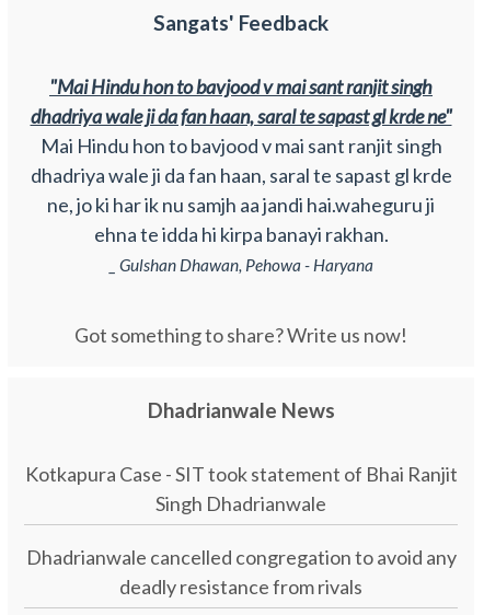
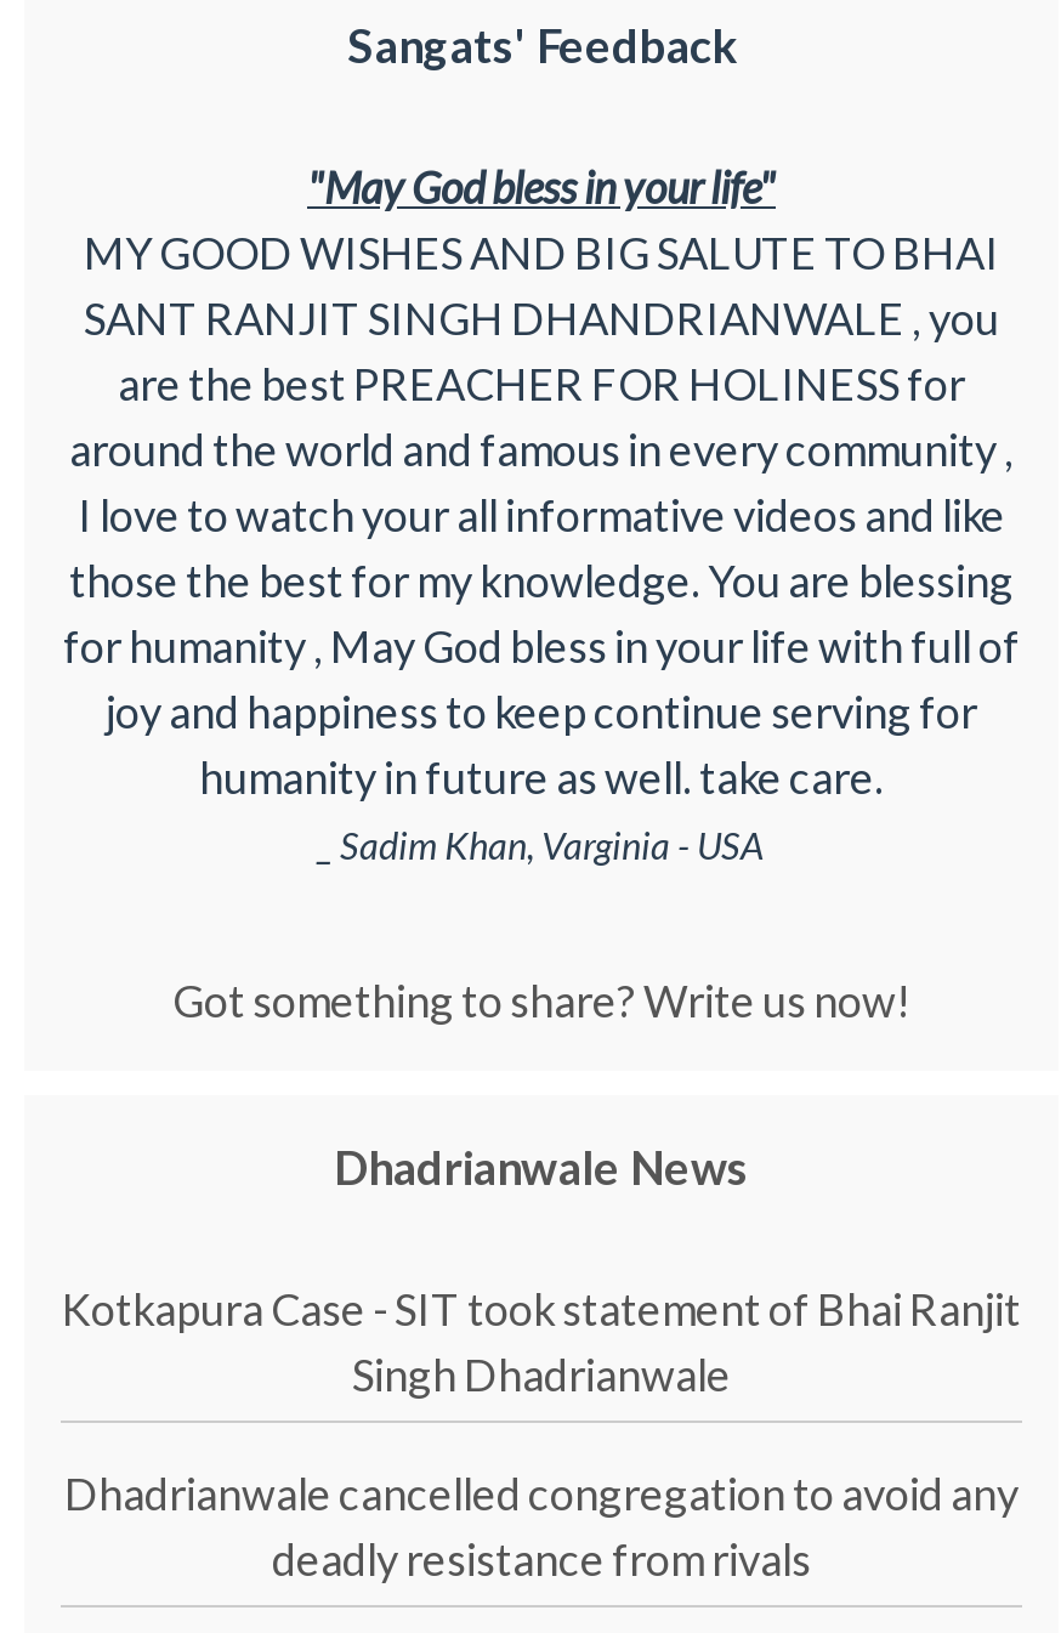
[30,75,452,275] "Mai Hindu hon to bavjood v mai sant ranjit singh | dhadriya wale ji da fan haan, saral te sapast gl krde ne" | Mai Hindu hon to bavjood v mai sant ranjit singh | dhadriya wale ji da fan haan, saral te sapast gl krde | ne, jo ki har ik nu samjh aa jandi hai.waheguru ji | ehna te idda hi kirpa banayi rakhan. | _ Gulshan Dhawan, Pehowa - Haryana -> [63,161,1020,867] "May God bless in your life" | MY GOOD WISHES AND BIG SALUTE TO BHAI | SANT RANJIT SINGH DHANDRIANWALE , you | are the best PREACHER FOR HOLINESS for | around the world and famous in every community , | I love to watch your all informative videos and like | those the best for my knowledge. You are blessing | for humanity , May God bless in your life with full of | joy and happiness to keep continue serving for | humanity in future as well. take care. | _ Sadim Khan, Varginia - USA

